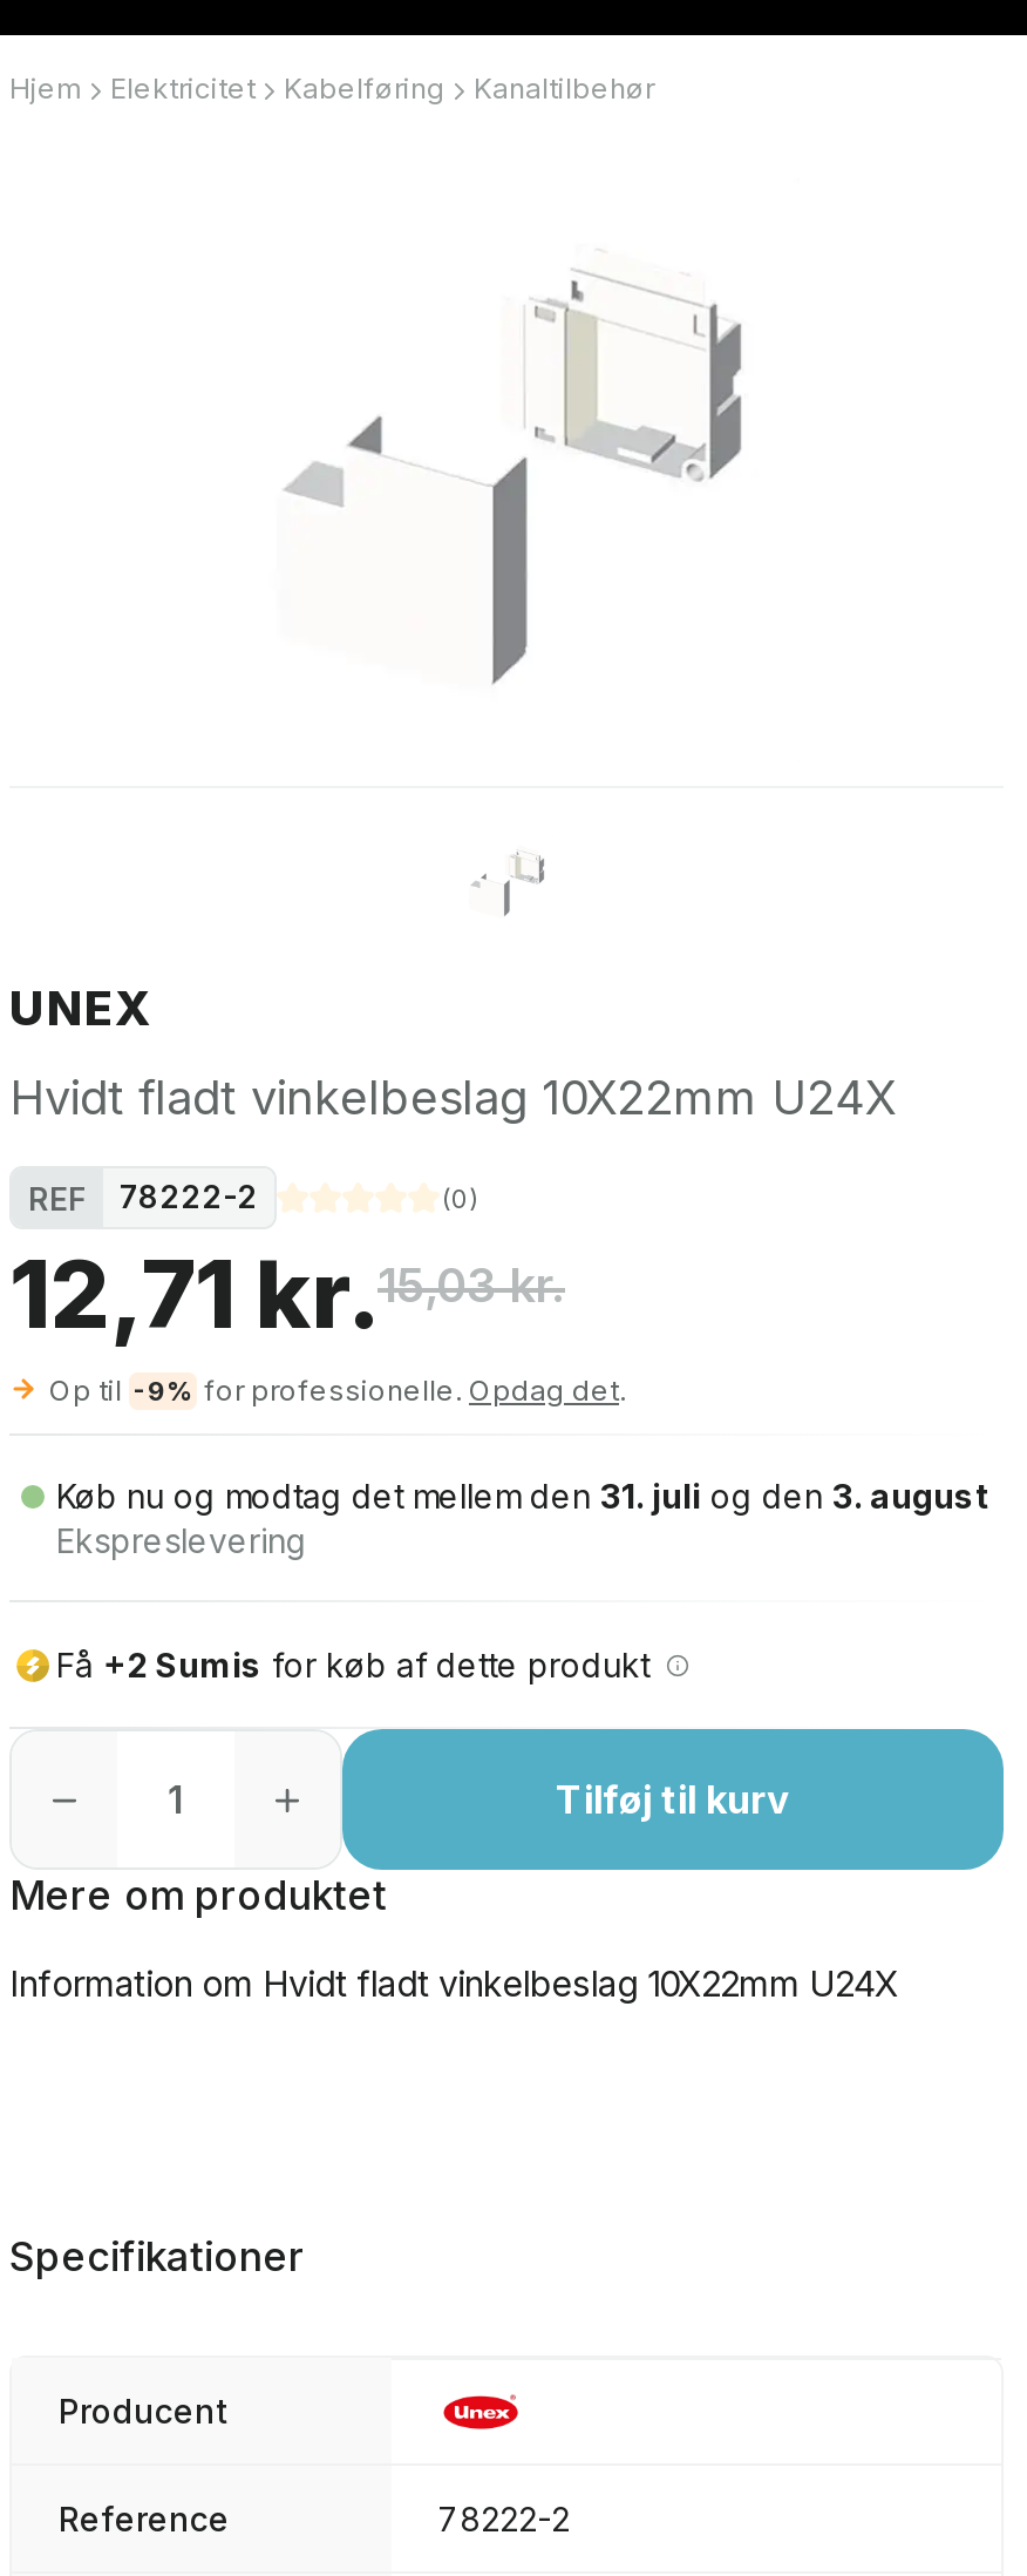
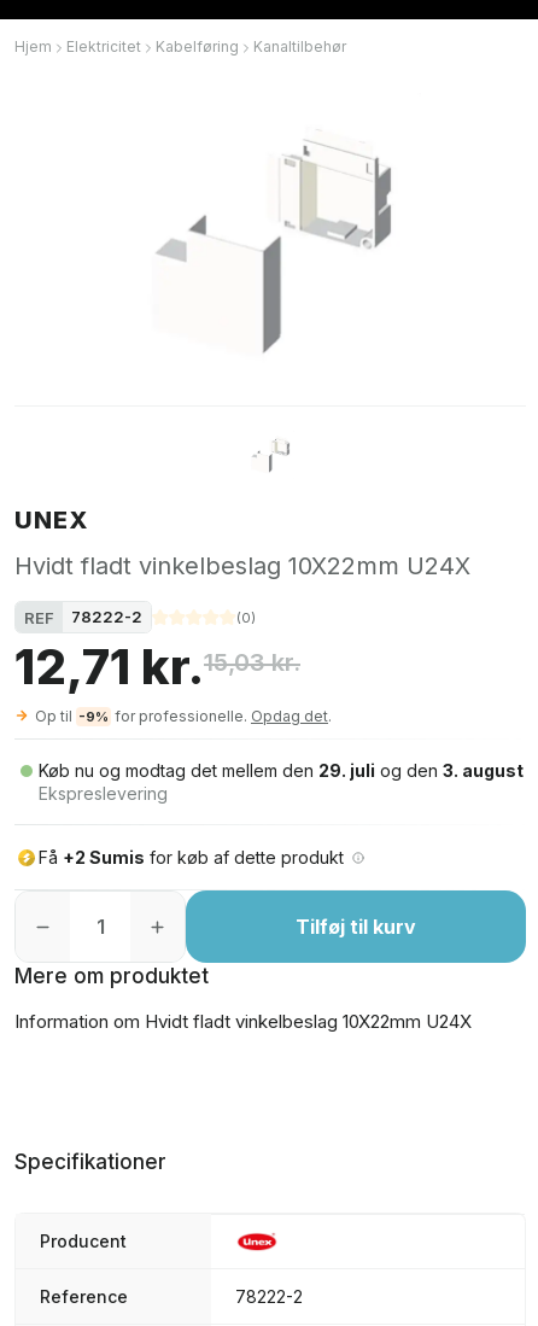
[56,1476,989,1516] Køb nu og modtag det mellem den 31. juli og den 3. august -> [39,760,524,781] Køb nu og modtag det mellem den 29. juli og den 3. august

